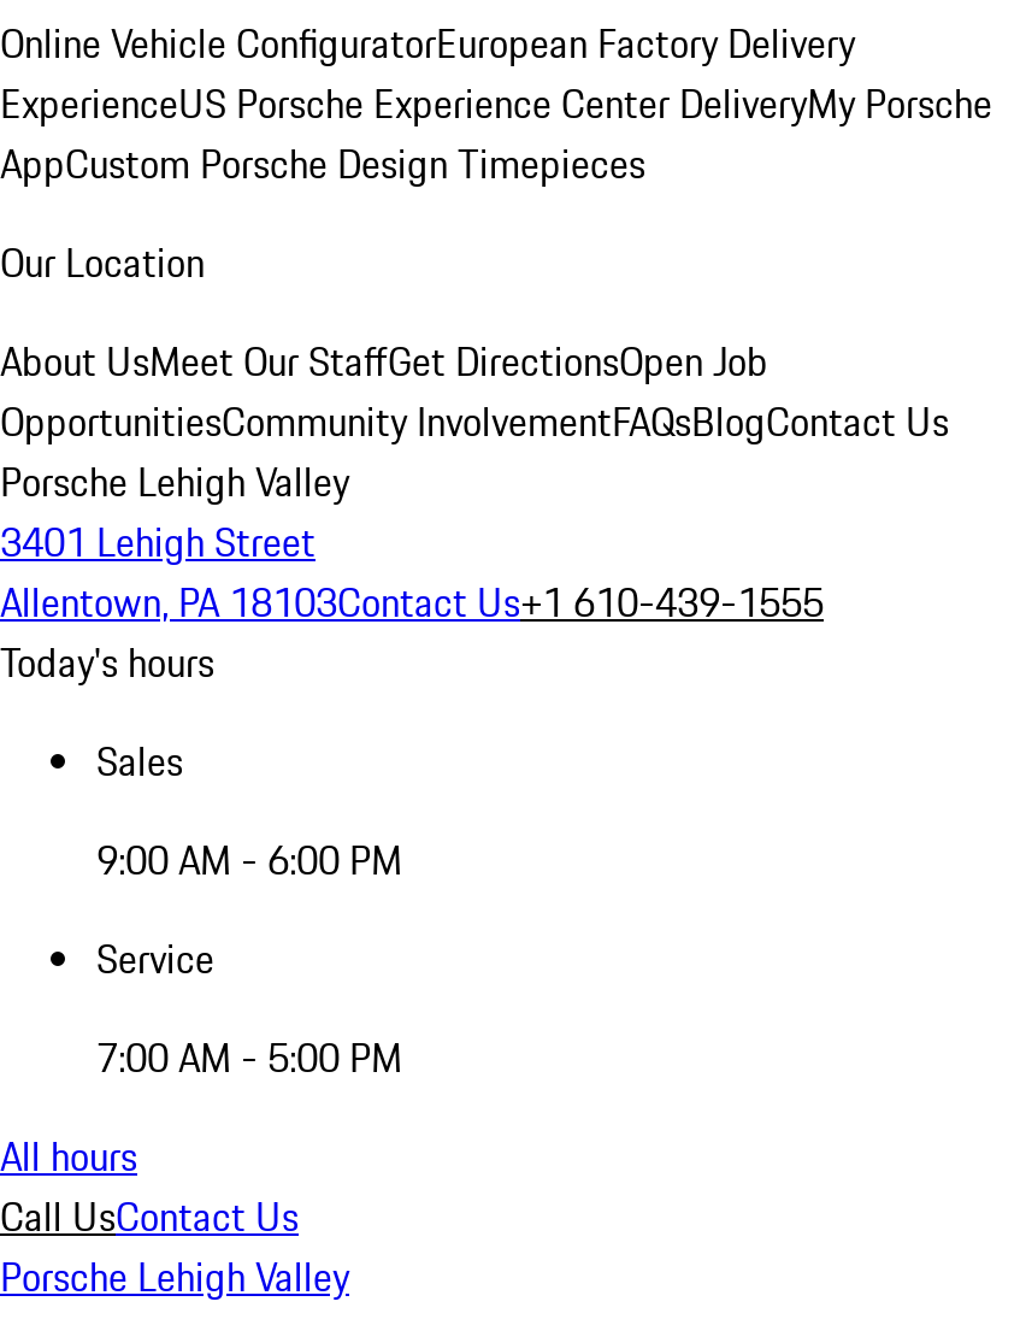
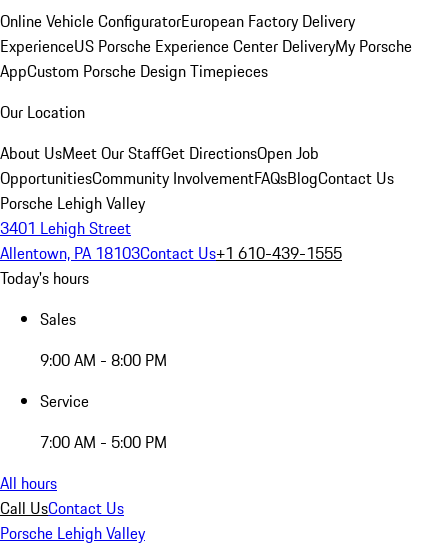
[96,831,402,889] 9:00 AM - 6:00 PM -> [40,348,167,372] 9:00 AM - 8:00 PM

